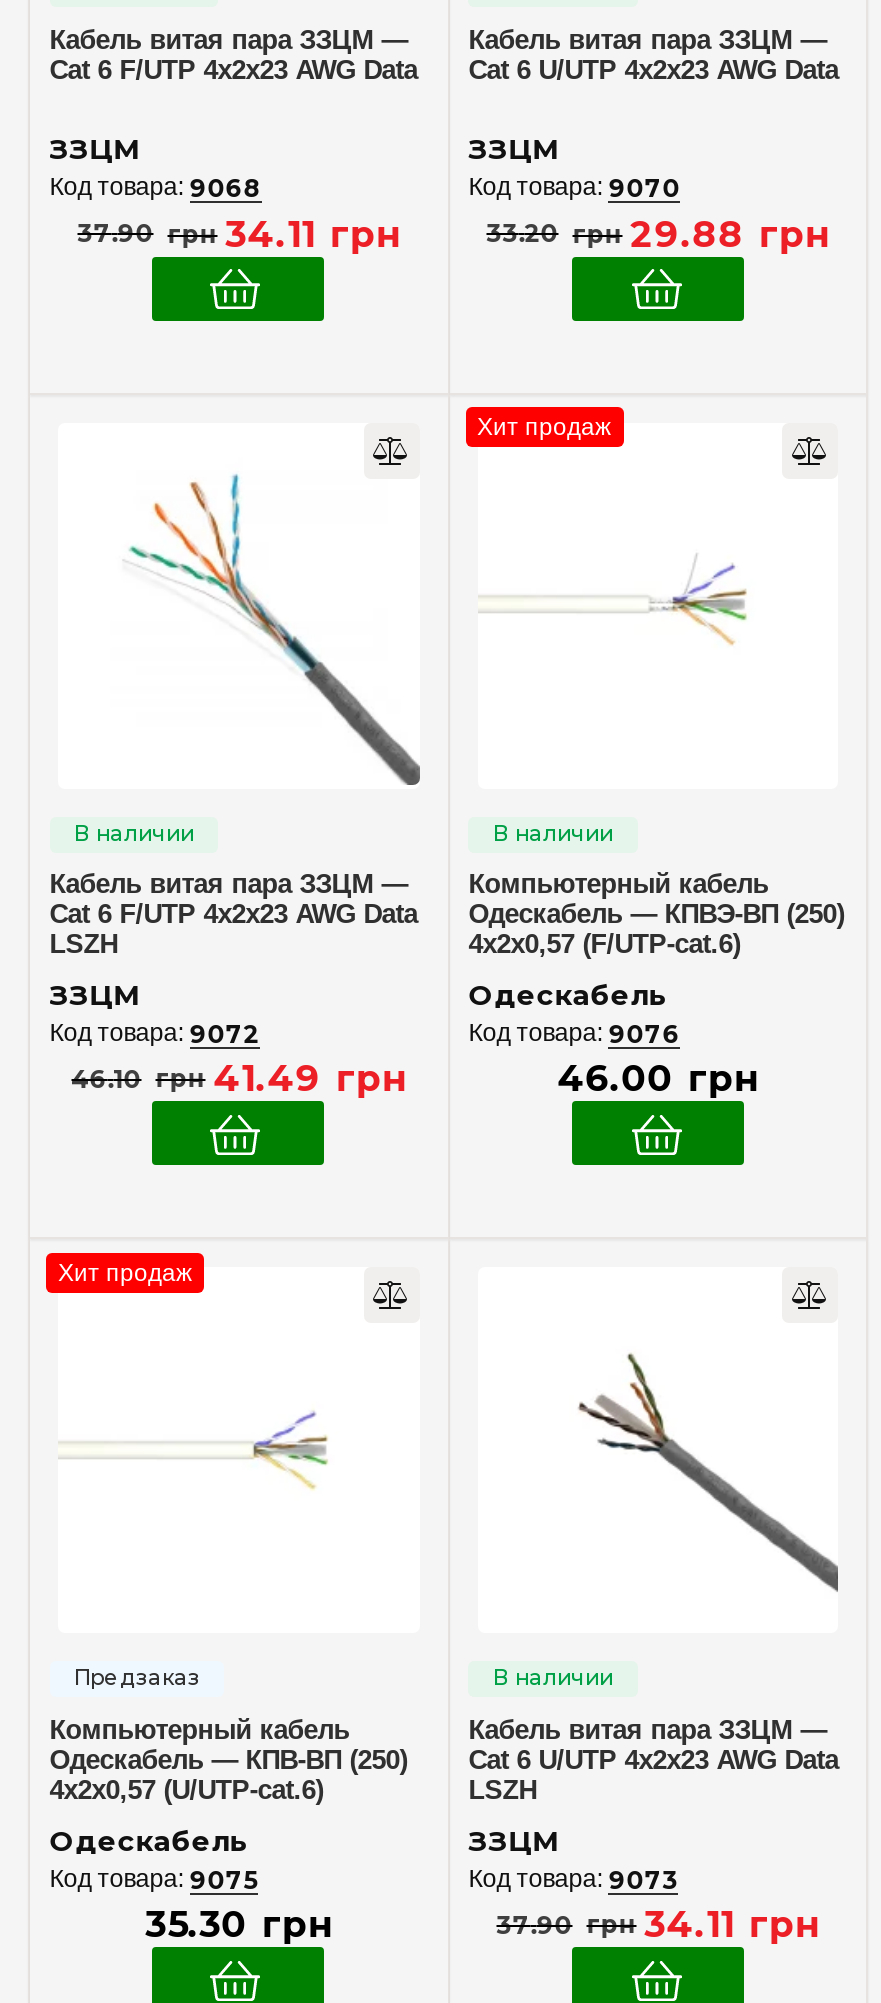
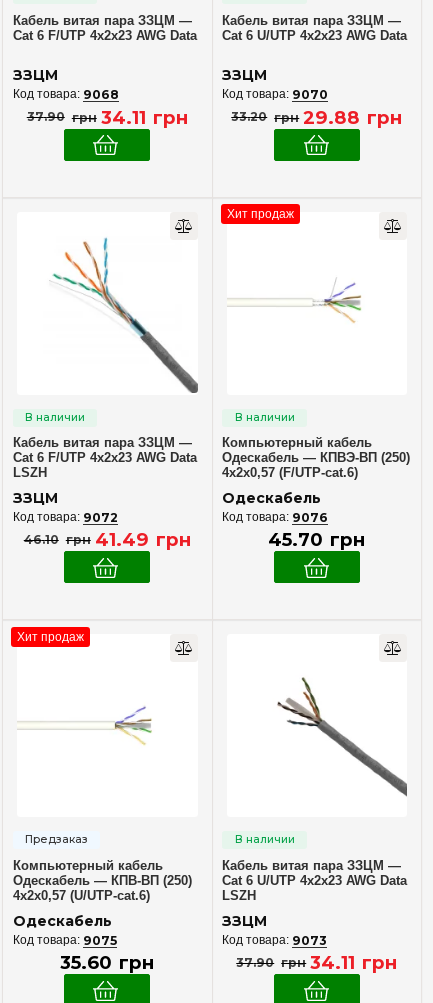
[558,1056,758,1102] 46.00 грн -> [268,528,365,551] 45.70 грн
[146,1901,332,1947] 35.30 грн -> [60,951,154,974] 35.60 грн

